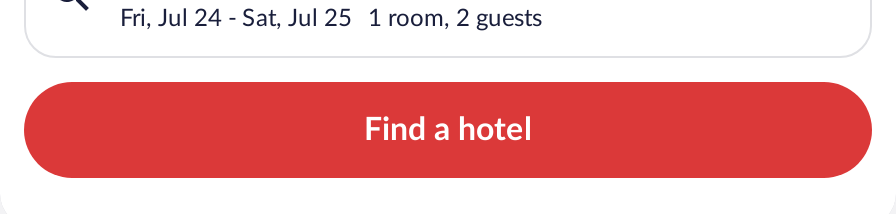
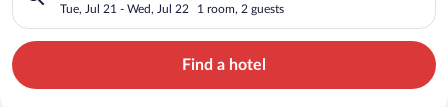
[120,5,352,29] Fri, Jul 24 - Sat, Jul 25 -> [60,3,189,15] Tue, Jul 21 - Wed, Jul 22

